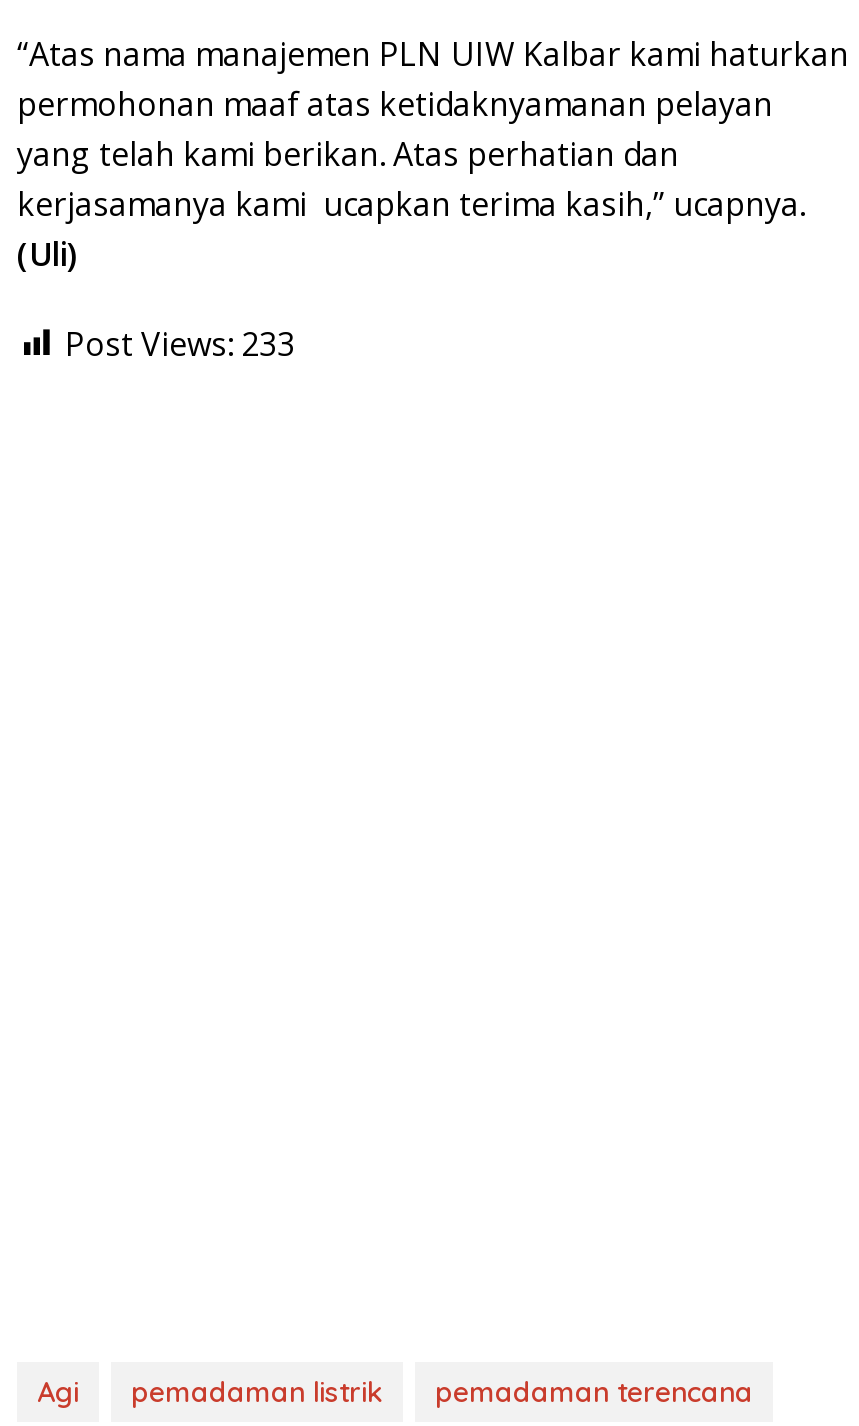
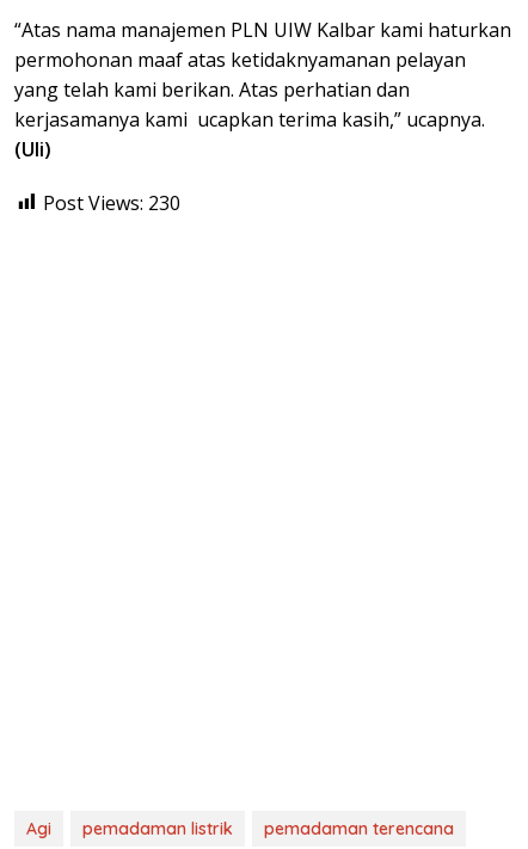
[65,321,295,365] Post Views: 233 -> [43,190,180,216] Post Views: 230

